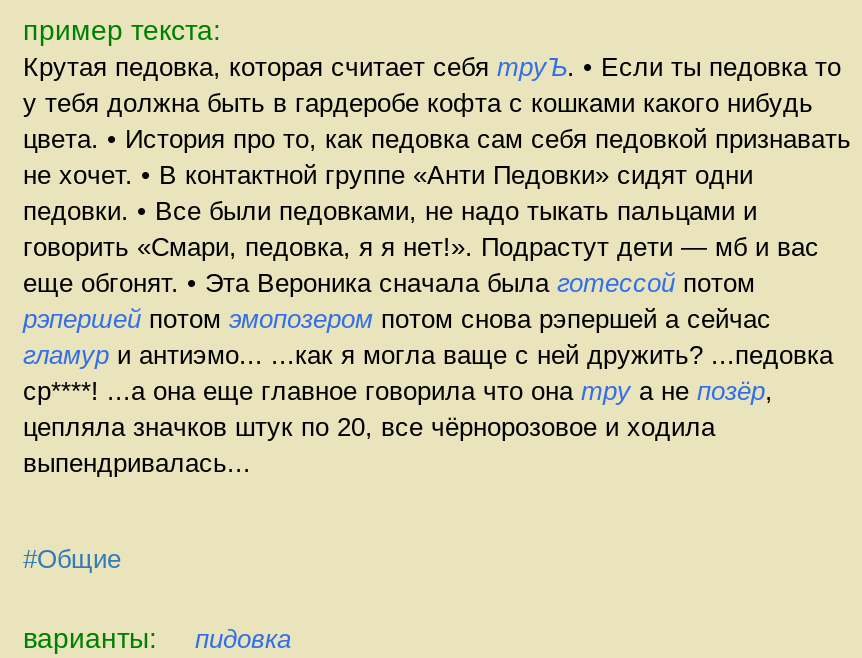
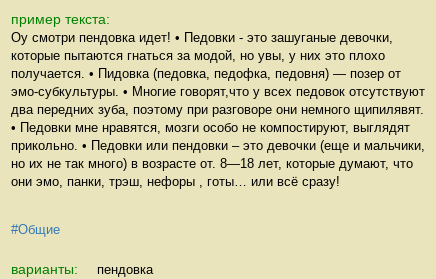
[23,52,851,478] Крутая педовка, которая считает себя труЪ. • Если ты педовка то | у тебя должна быть в гардеробе кофта с кошками какого нибудь | цвета. • История про то, как педовка сам себя педовкой признавать | не хочет. • В контактной группе «Анти Педовки» сидят одни | педовки. • Все были педовками, не надо тыкать пальцами и | говорить «Смари, педовка, я я нет!». Подрастут дети — мб и вас | еще обгонят. • Эта Вероника сначала была готессой потом | рэпершей потом эмопозером потом снова рэпершей а сейчас | гламур и антиэмо... ...как я могла ваще с ней дружить? ...педовка | ср****! ...а она еще главное говорила что она тру а не позёр, | цепляла значков штук по 20, все чёрнорозовое и ходила | выпендривалась... -> [11,30,425,189] Оу смотри пендовка идет! • Педовки - это зашуганые девочки, | которые пытаются гнаться за модой, но увы, у них это плохо | получается. • Пидовка (педовка, педофка, педовня) — позер от | эмо-субкультуры. • Многие говорят,что у всех педовок отсутствуют | два передних зуба, поэтому при разговоре они немного щипилявят. | • Педовки мне нравятся, мозги особо не компостируют, выглядят | прикольно. • Педовки или пендовки – это девочки (еще и мальчики, | но их не так много) в возрасте от. 8—18 лет, которые думают, что | они эмо, панки, трэш, нефоры , готы… или всё сразу!
[195,624,291,654] пидовка -> [97,262,153,277] пендовка

